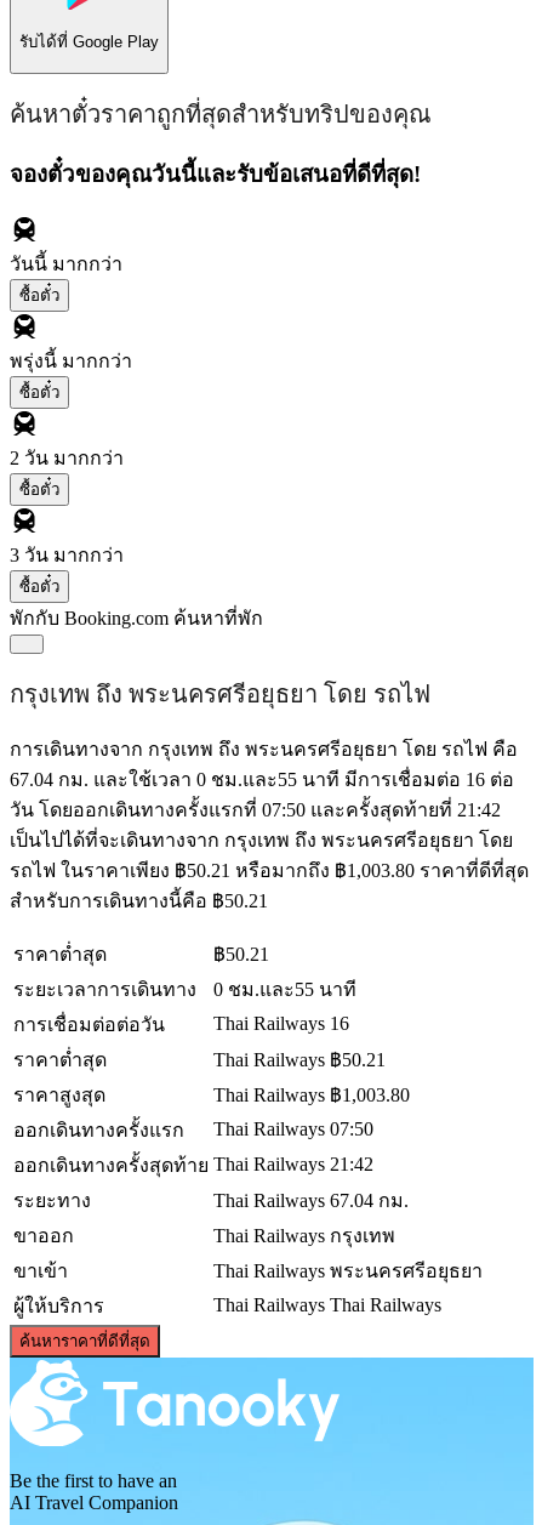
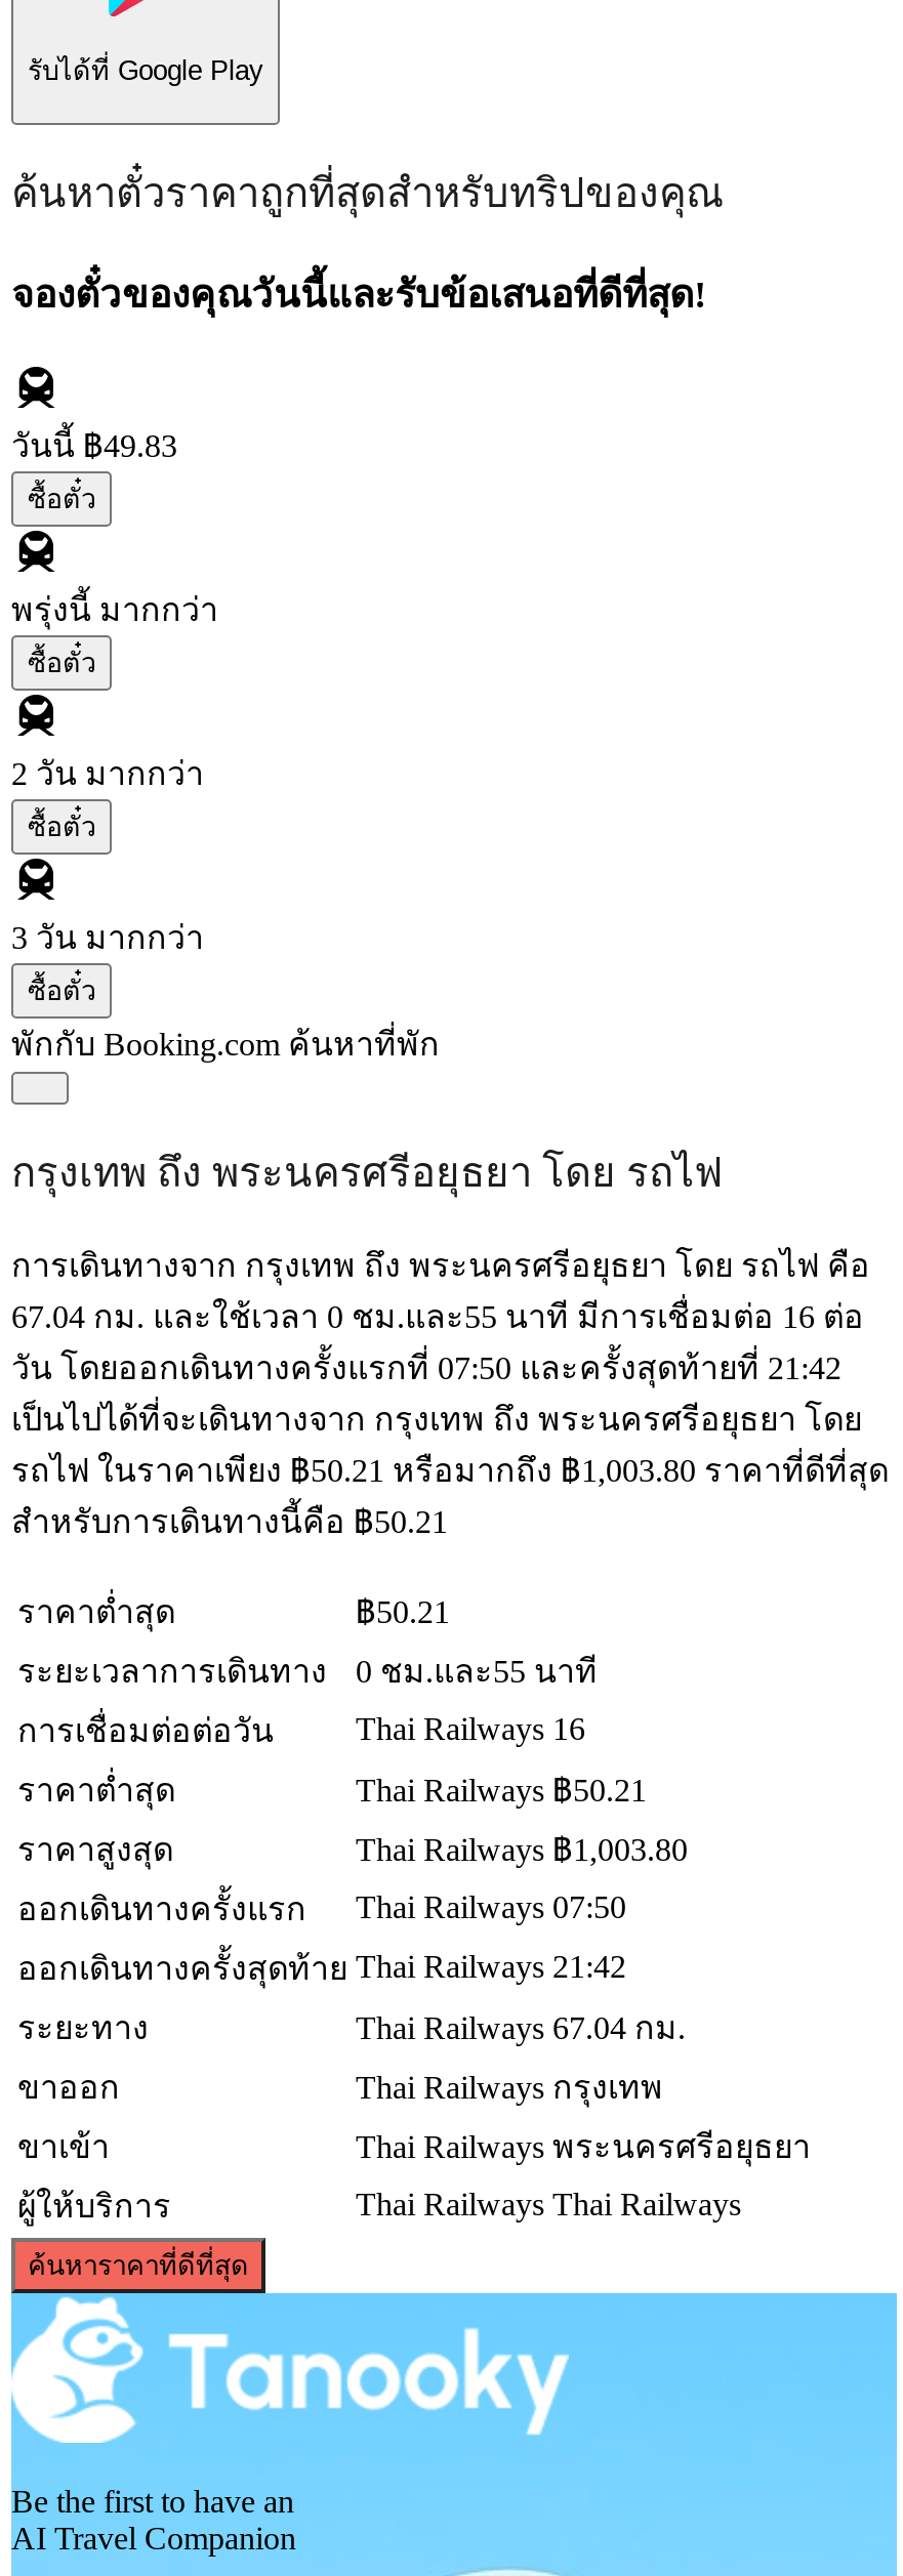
[10,253,122,274] วันนี้มากกว่า -> [11,427,177,462] วันนี้฿49.83

